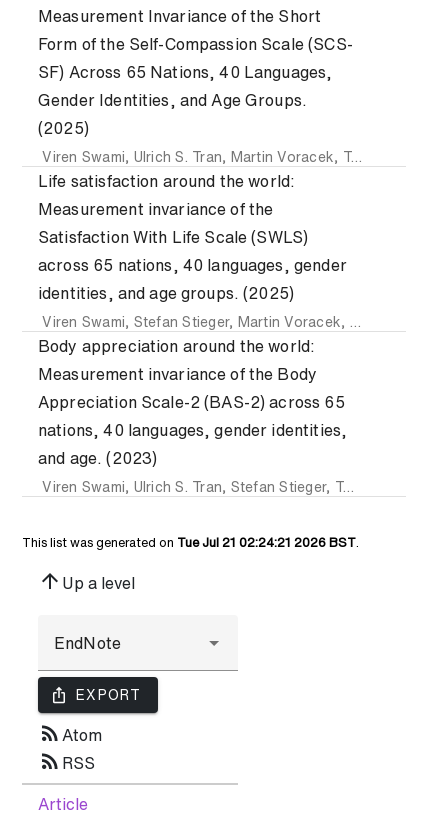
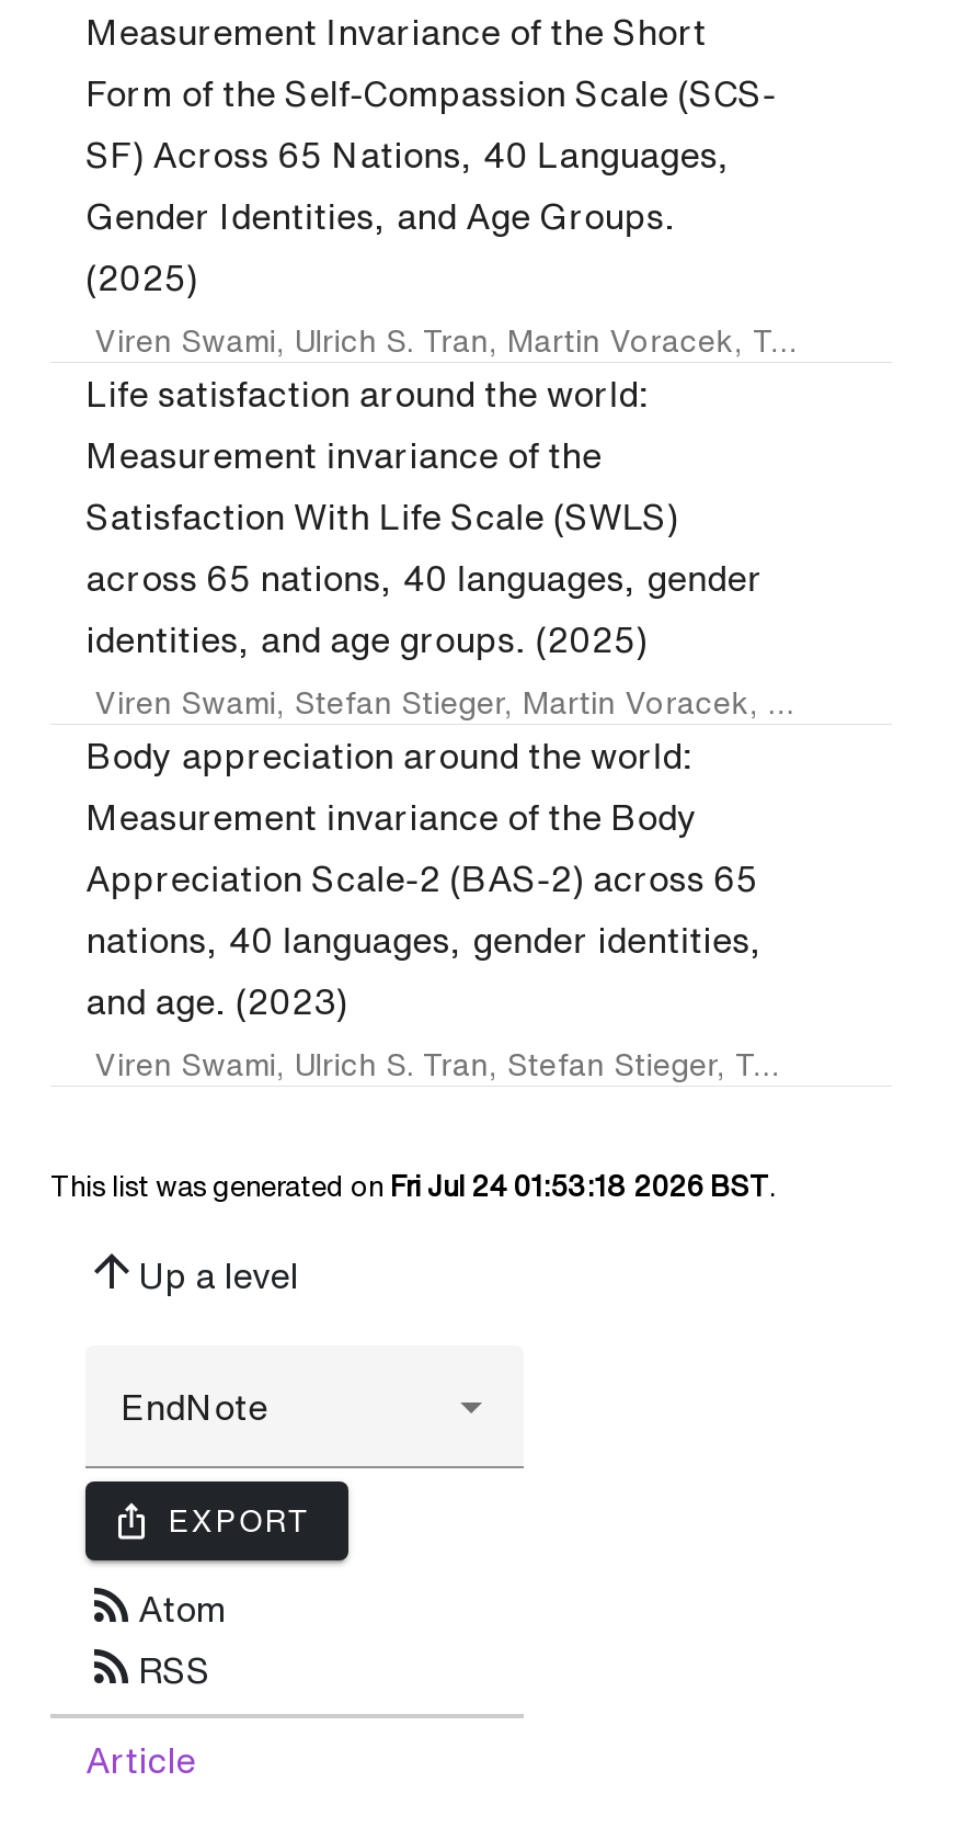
[22,536,359,549] This list was generated on Tue Jul 21 02:24:21 2026 BST. -> [50,1173,776,1202] This list was generated on Fri Jul 24 01:53:18 2026 BST.

